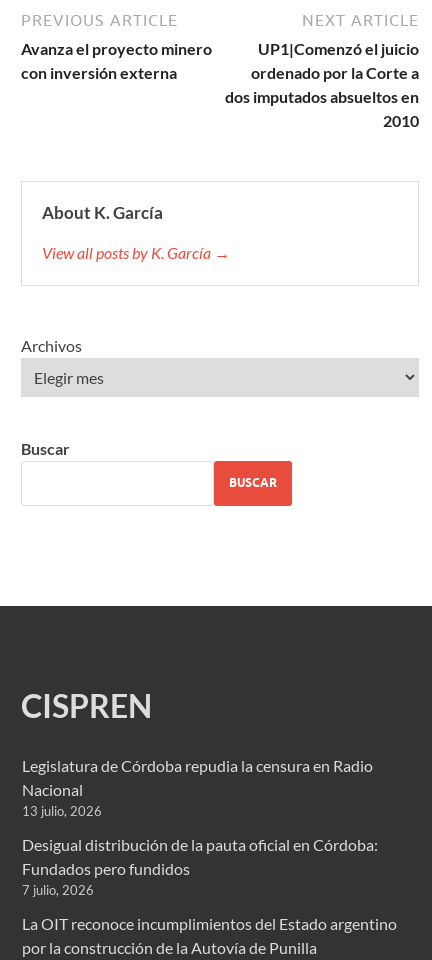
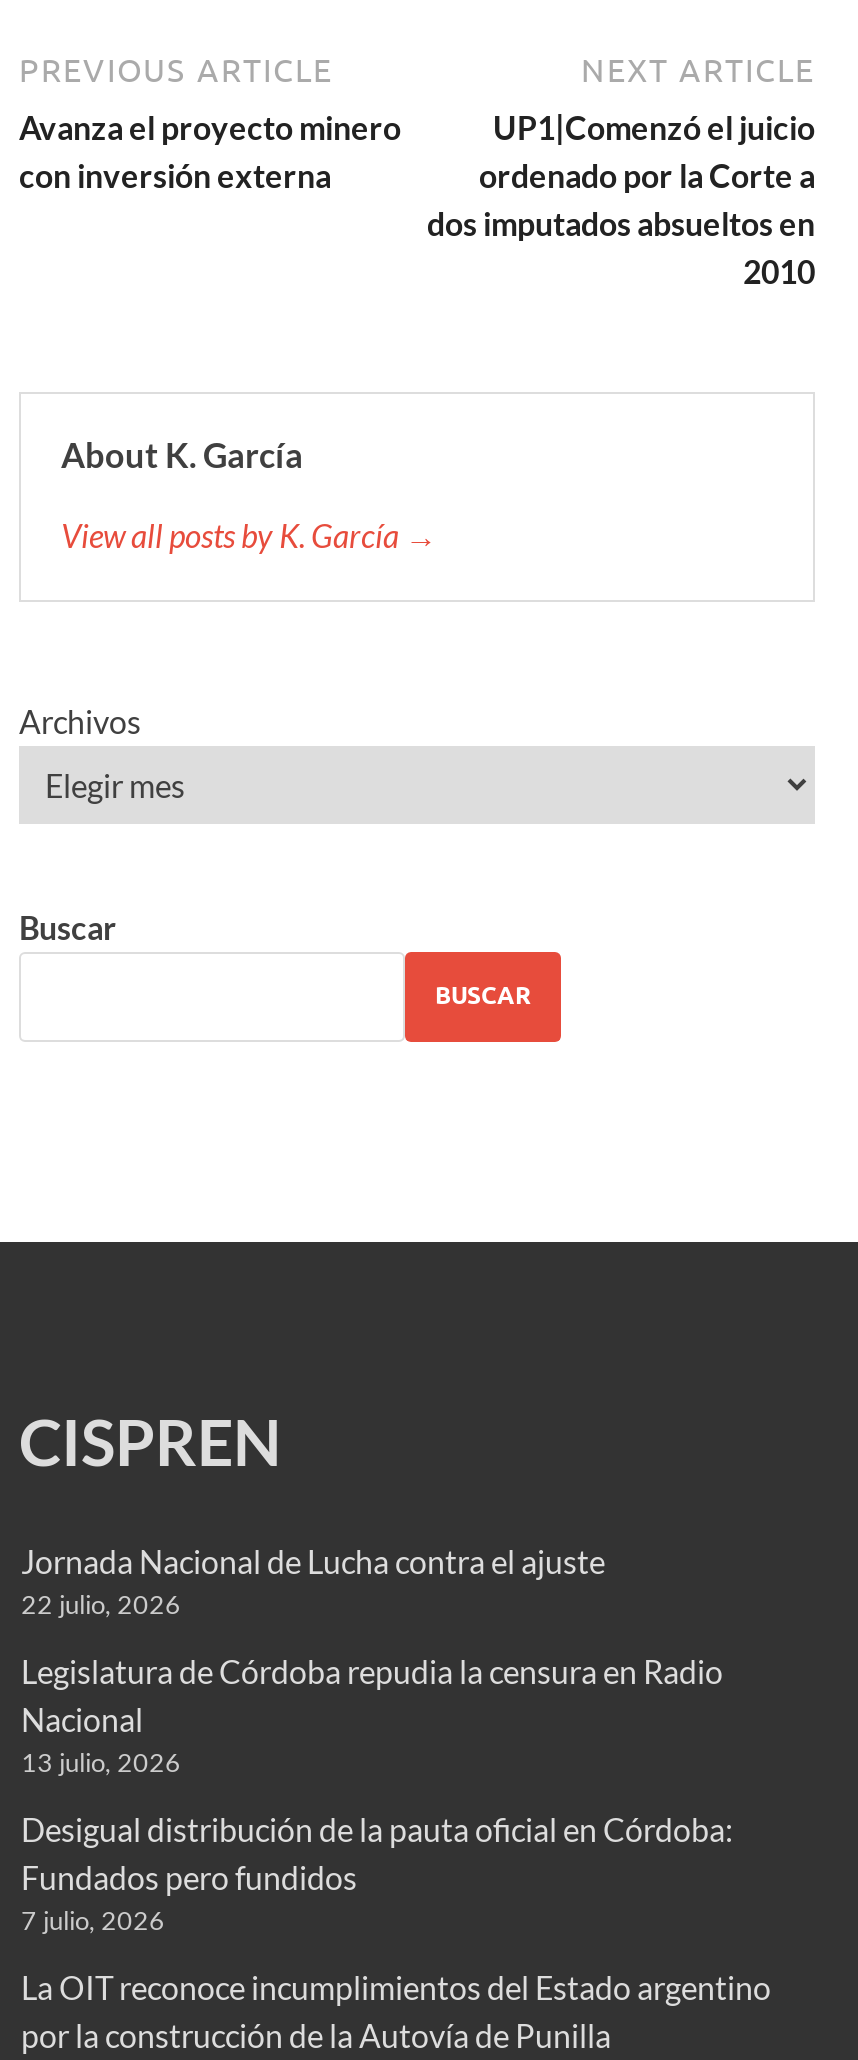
none -> [21,1543,605,1621] Jornada Nacional de Lucha contra el ajuste | 22 julio, 2026

